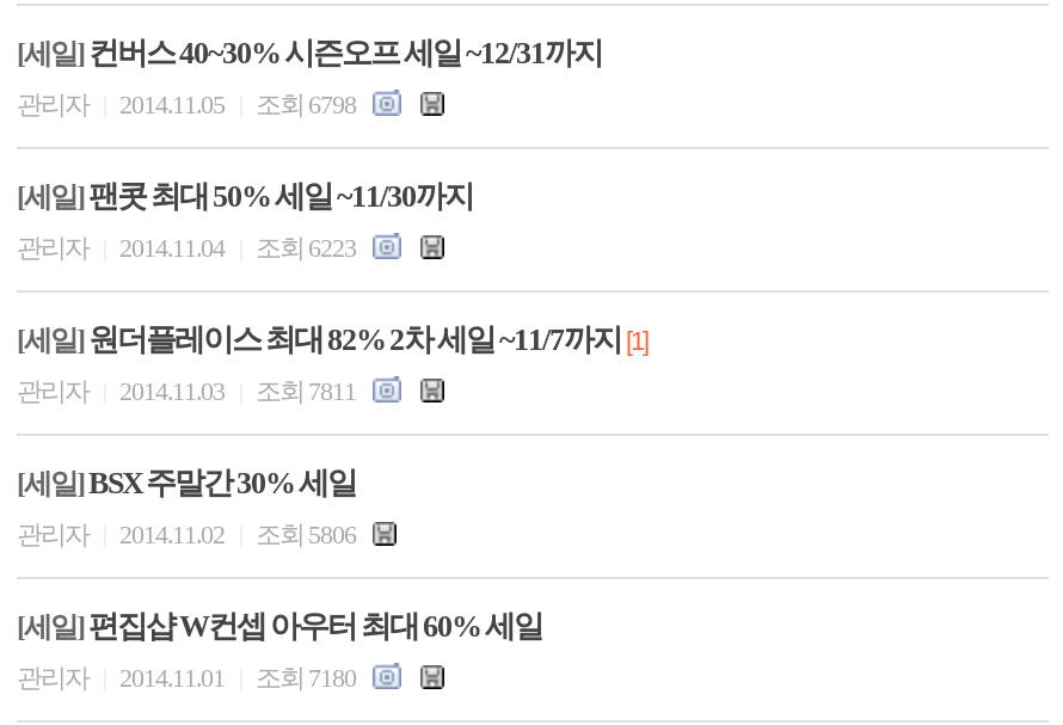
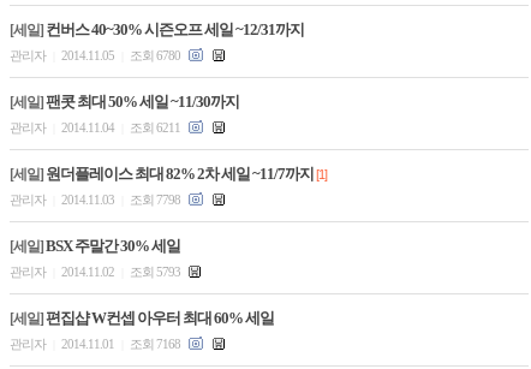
[17,90,361,118] 관리자 2014.11.05 조회 6798 -> [10,48,183,63] 관리자 2014.11.05 조회 6780
[17,233,361,262] 관리자 2014.11.04 조회 6223 -> [10,120,183,135] 관리자 2014.11.04 조회 6211
[17,376,361,405] 관리자 2014.11.03 조회 7811 -> [10,192,183,207] 관리자 2014.11.03 조회 7798
[17,520,361,548] 관리자 2014.11.02 조회 5806 -> [10,264,183,279] 관리자 2014.11.02 조회 5793
[17,663,361,692] 관리자 2014.11.01 조회 7180 -> [10,337,183,351] 관리자 2014.11.01 조회 7168

